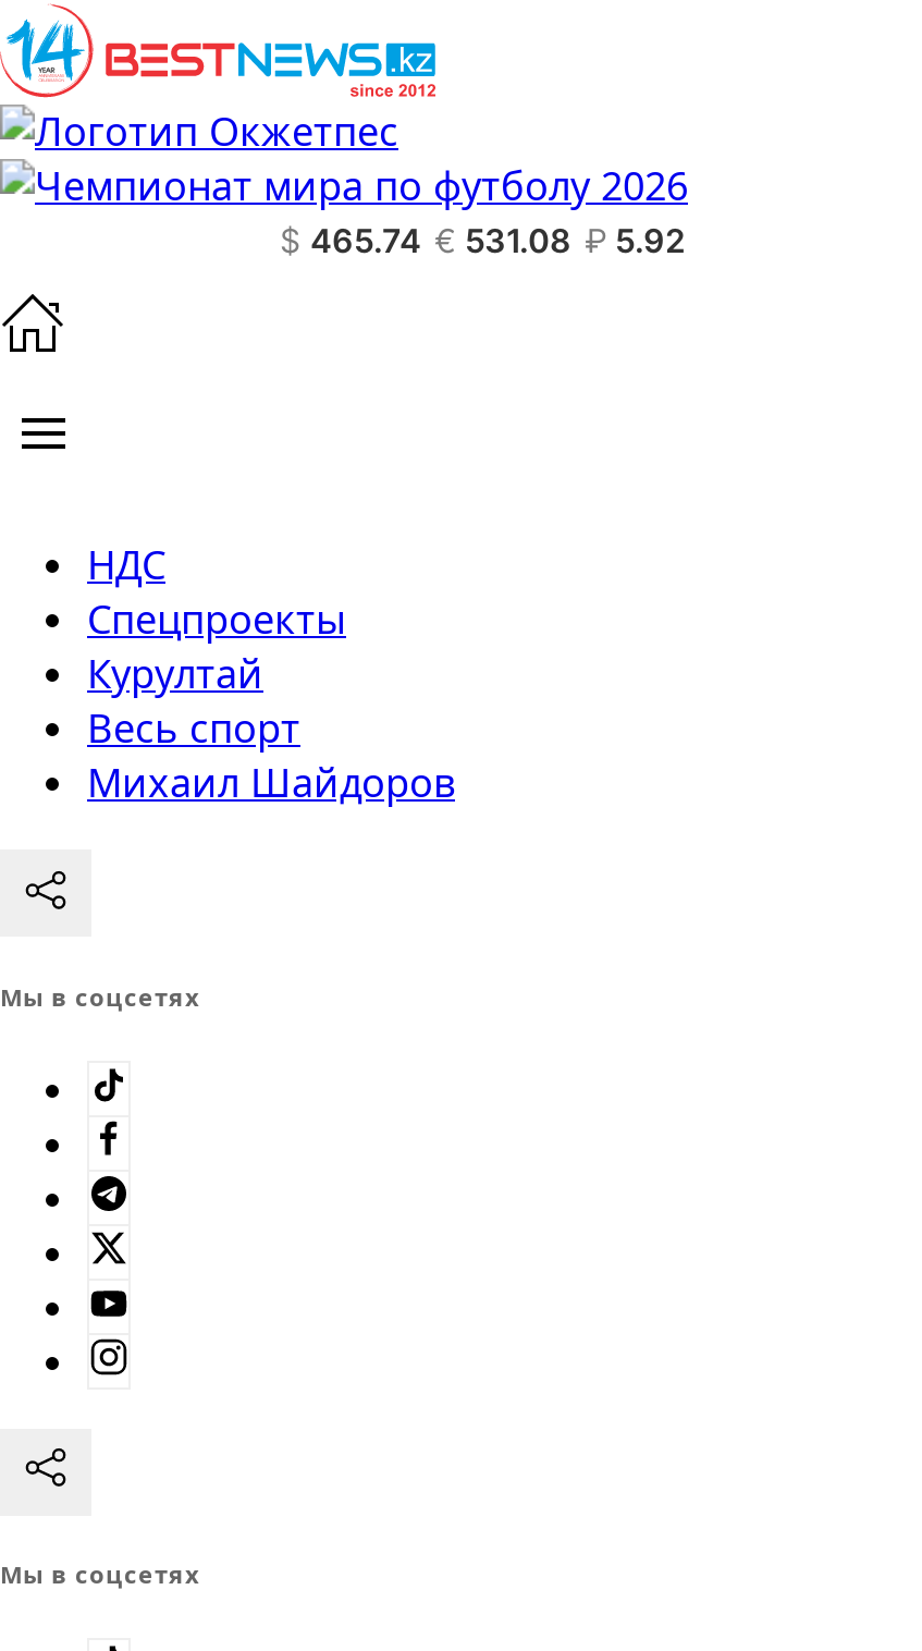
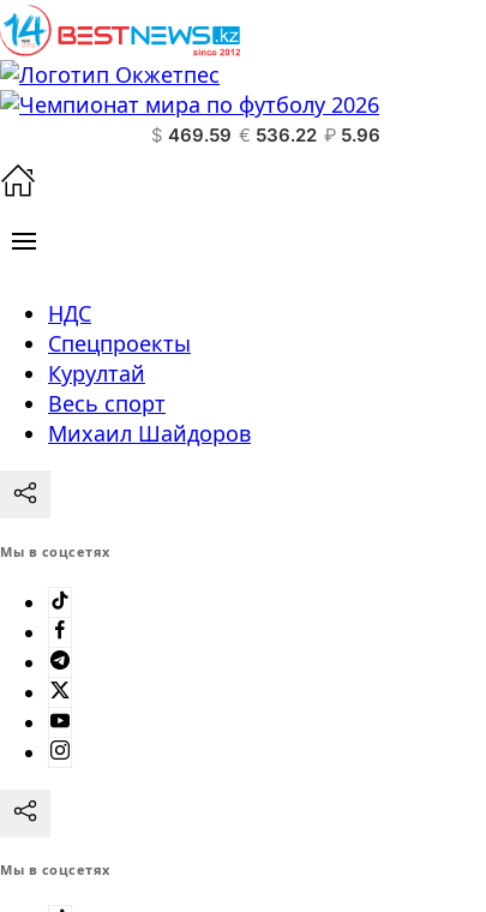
[280,220,685,261] $ 465.74 € 531.08 ₽ 5.92 -> [151,124,380,146] $ 469.59 € 536.22 ₽ 5.96

